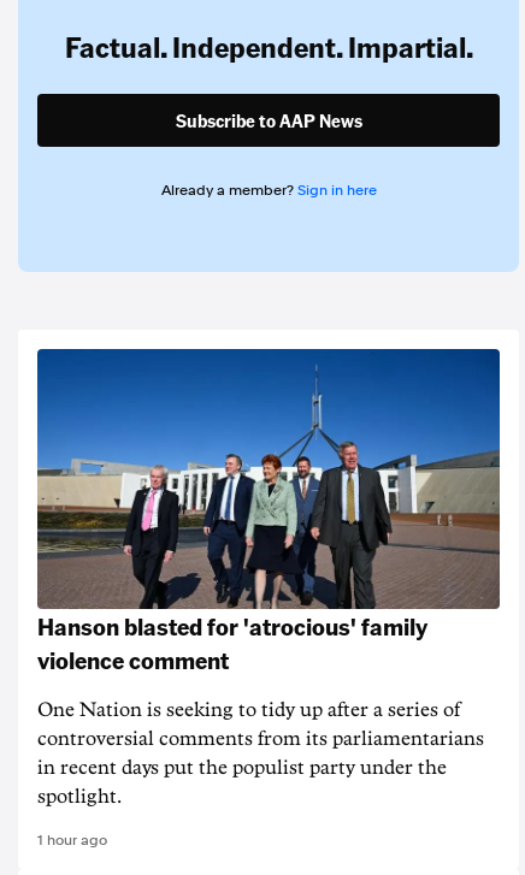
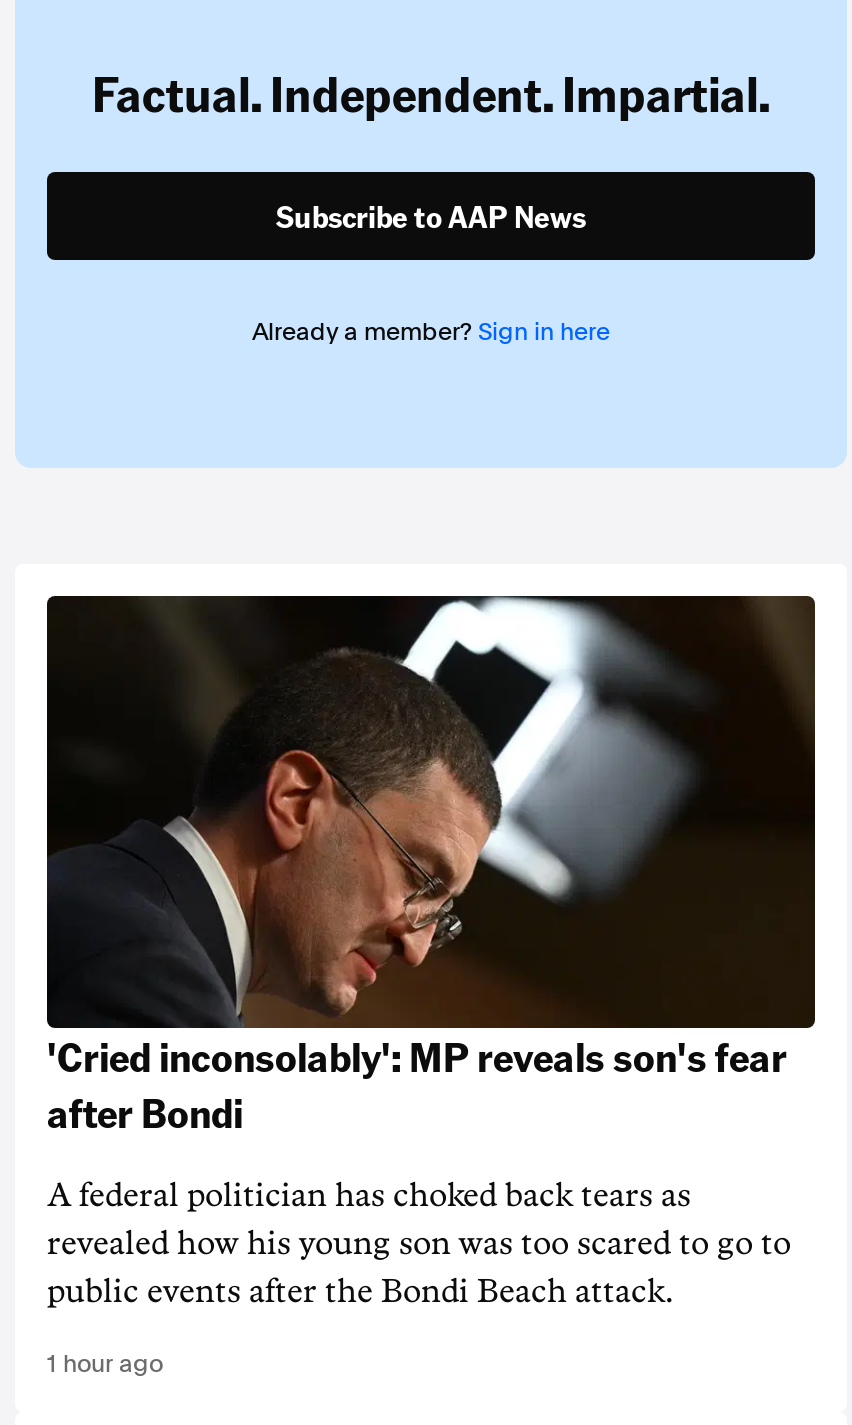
[36,348,501,806] [image] | Hanson blasted for 'atrocious' family | violence comment | One Nation is seeking to tidy up after a series of | controversial comments from its parliamentarians | in recent days put the populist party under the | spotlight. -> [45,594,817,1308] [image] | 'Cried inconsolably': MP reveals son's fear | after Bondi | A federal politician has choked back tears as | revealed how his young son was too scared to go to | public events after the Bondi Beach attack.

